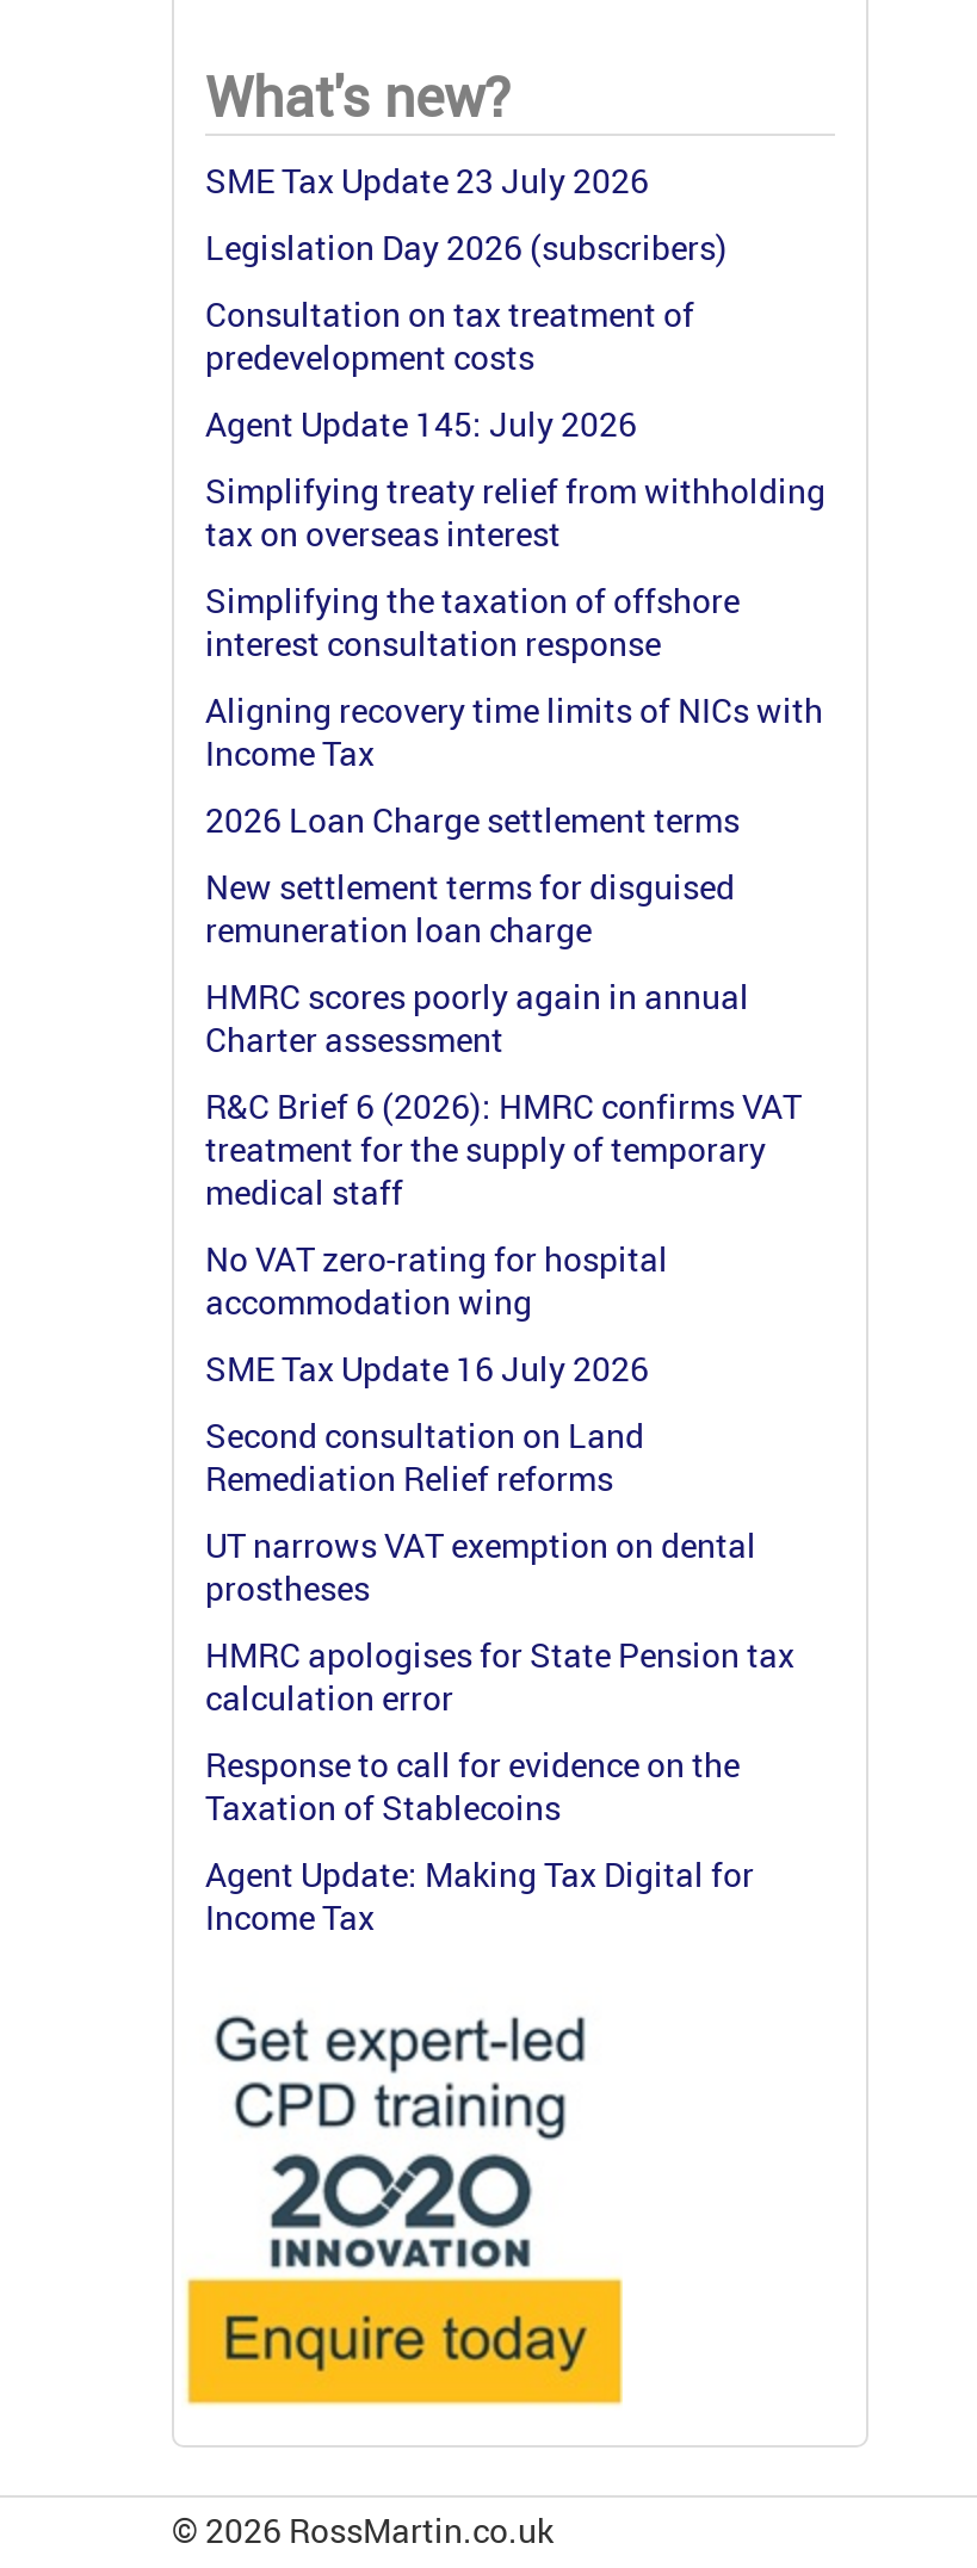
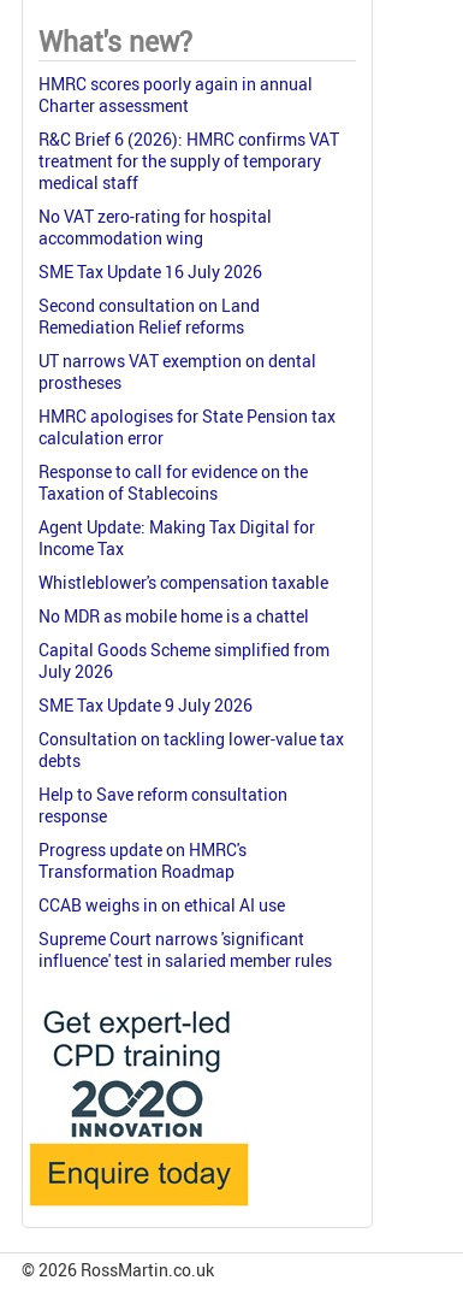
[205,157,825,952] SME Tax Update 23 July 2026 | Legislation Day 2026 (subscribers) | Consultation on tax treatment of | predevelopment costs | Agent Update 145: July 2026 | Simplifying treaty relief from withholding | tax on overseas interest | Simplifying the taxation of offshore | interest consultation response | Aligning recovery time limits of NICs with | Income Tax | 2026 Loan Charge settlement terms | New settlement terms for disguised | remuneration loan charge -> none
moved [205,973,802,1939] -> [38,72,339,560]: HMRC scores poorly again in annual | Charter assessment | R&C Brief 6 (2026): HMRC confirms VAT | ... | Agent Update: Making Tax Digital for | Income Tax
none -> [38,571,344,972] Whistleblower's compensation taxable | No MDR as mobile home is a chattel | Capital Goods Scheme simplified from | July 2026 | SME Tax Update 9 July 2026 | Consultation on tackling lower-value tax | debts | Help to Save reform consultation | response | Progress update on HMRC's | Transformation Roadmap | CCAB weighs in on ethical AI use | Supreme Court narrows 'significant | influence' test in salaried member rules

